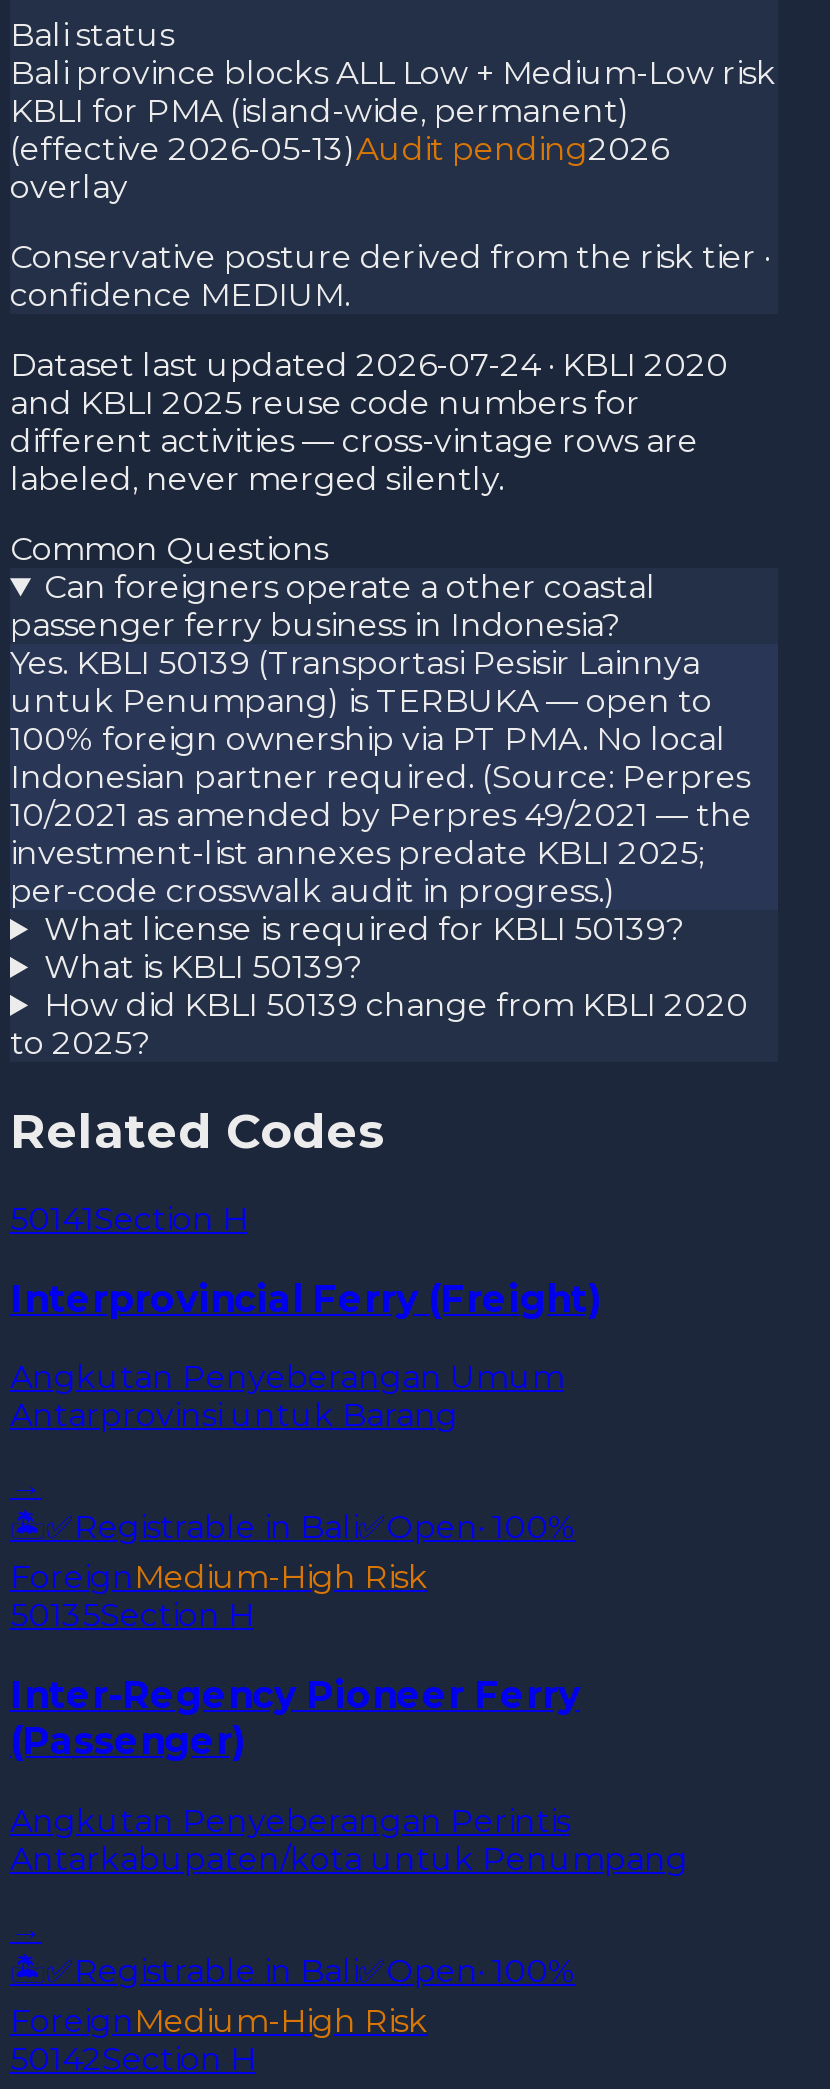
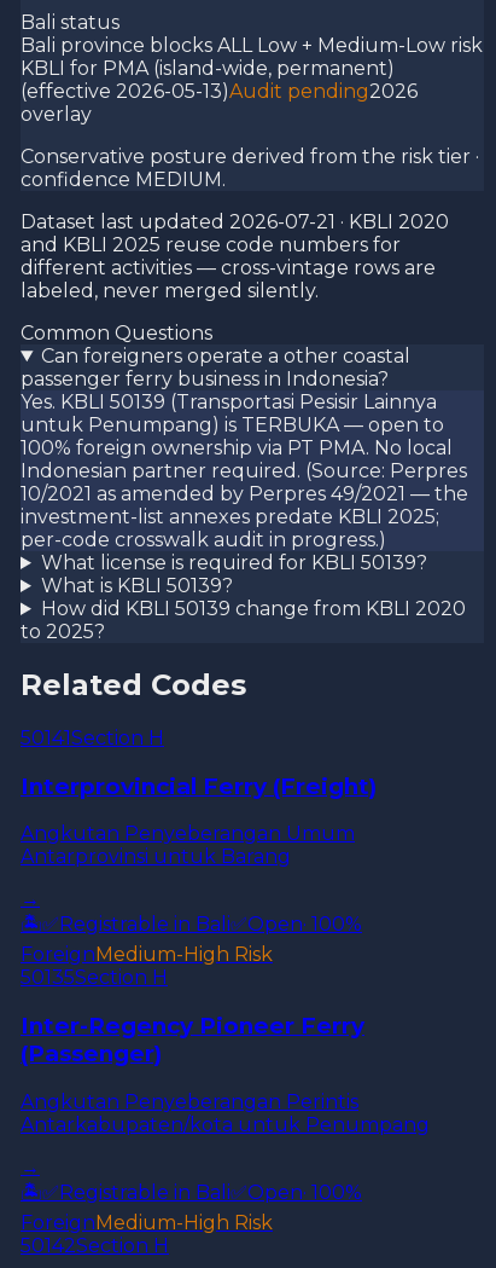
[10,346,728,384] Dataset last updated 2026-07-24 · KBLI 2020 -> [21,210,449,233] Dataset last updated 2026-07-21 · KBLI 2020

